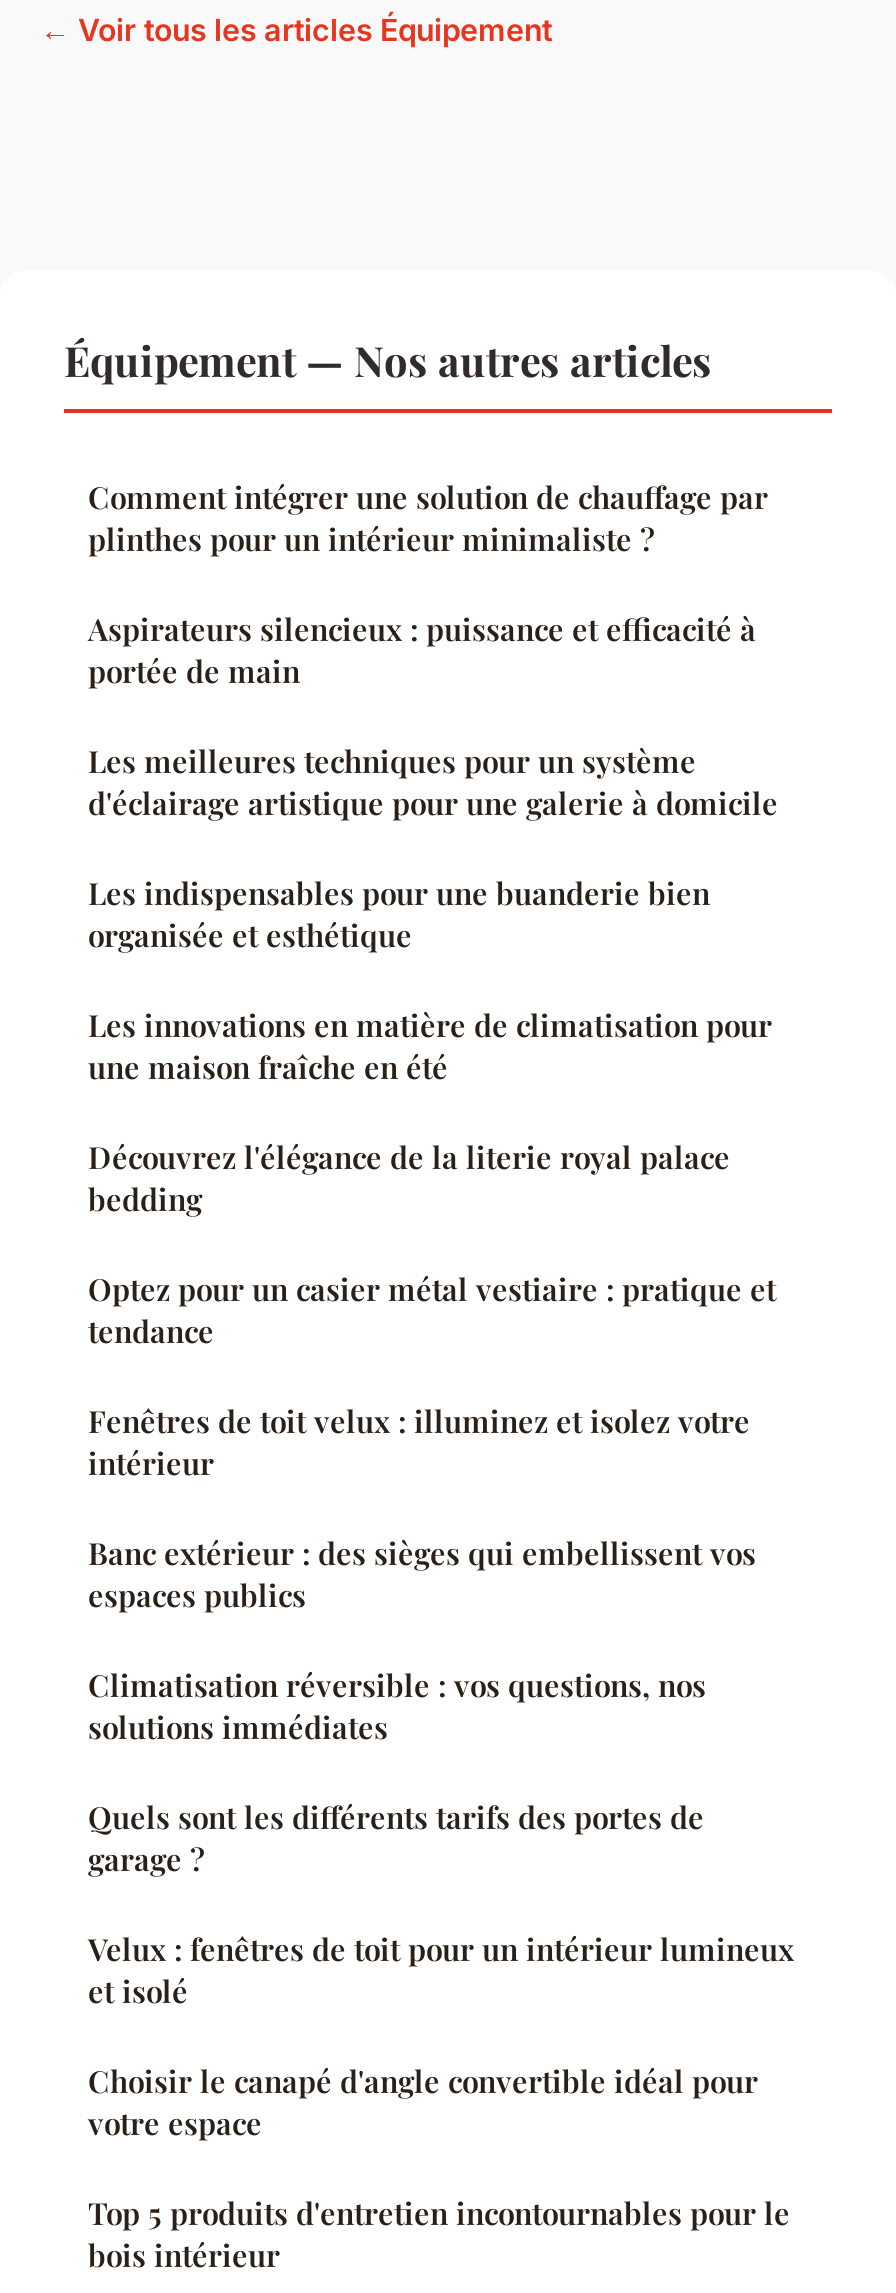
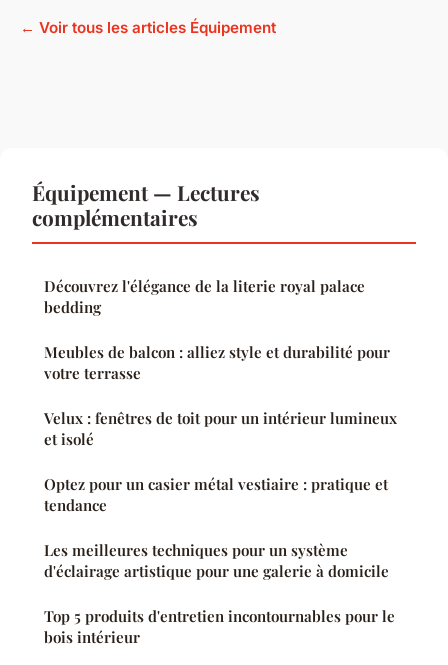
[64,331,772,1087] Équipement — Nos autres articles | Comment intégrer une solution de chauffage par | plinthes pour un intérieur minimaliste ? | Aspirateurs silencieux : puissance et efficacité à | portée de main | Les indispensables pour une buanderie bien | organisée et esthétique | Les innovations en matière de climatisation pour | une maison fraîche en été -> [32,178,260,231] Équipement — Lectures | complémentaires
moved [88,741,778,823] -> [44,540,389,581]: Les meilleures techniques pour un système | d'éclairage artistique pour une galerie à domicile
moved [88,1269,776,1351] -> [44,474,388,515]: Optez pour un casier métal vestiaire : pratique et | tendance
[88,1401,756,1879] Fenêtres de toit velux : illuminez et isolez votre | intérieur | Banc extérieur : des sièges qui embellissent vos | espaces publics | Climatisation réversible : vos questions, nos | solutions immédiates | Quels sont les différents tarifs des portes de | garage ? -> [44,342,390,383] Meubles de balcon : alliez style et durabilité pour | votre terrasse
moved [88,1929,794,2011] -> [44,408,397,449]: Velux : fenêtres de toit pour un intérieur lumineux | et isolé
[88,2061,758,2143] Choisir le canapé d'angle convertible idéal pour | votre espace -> none

